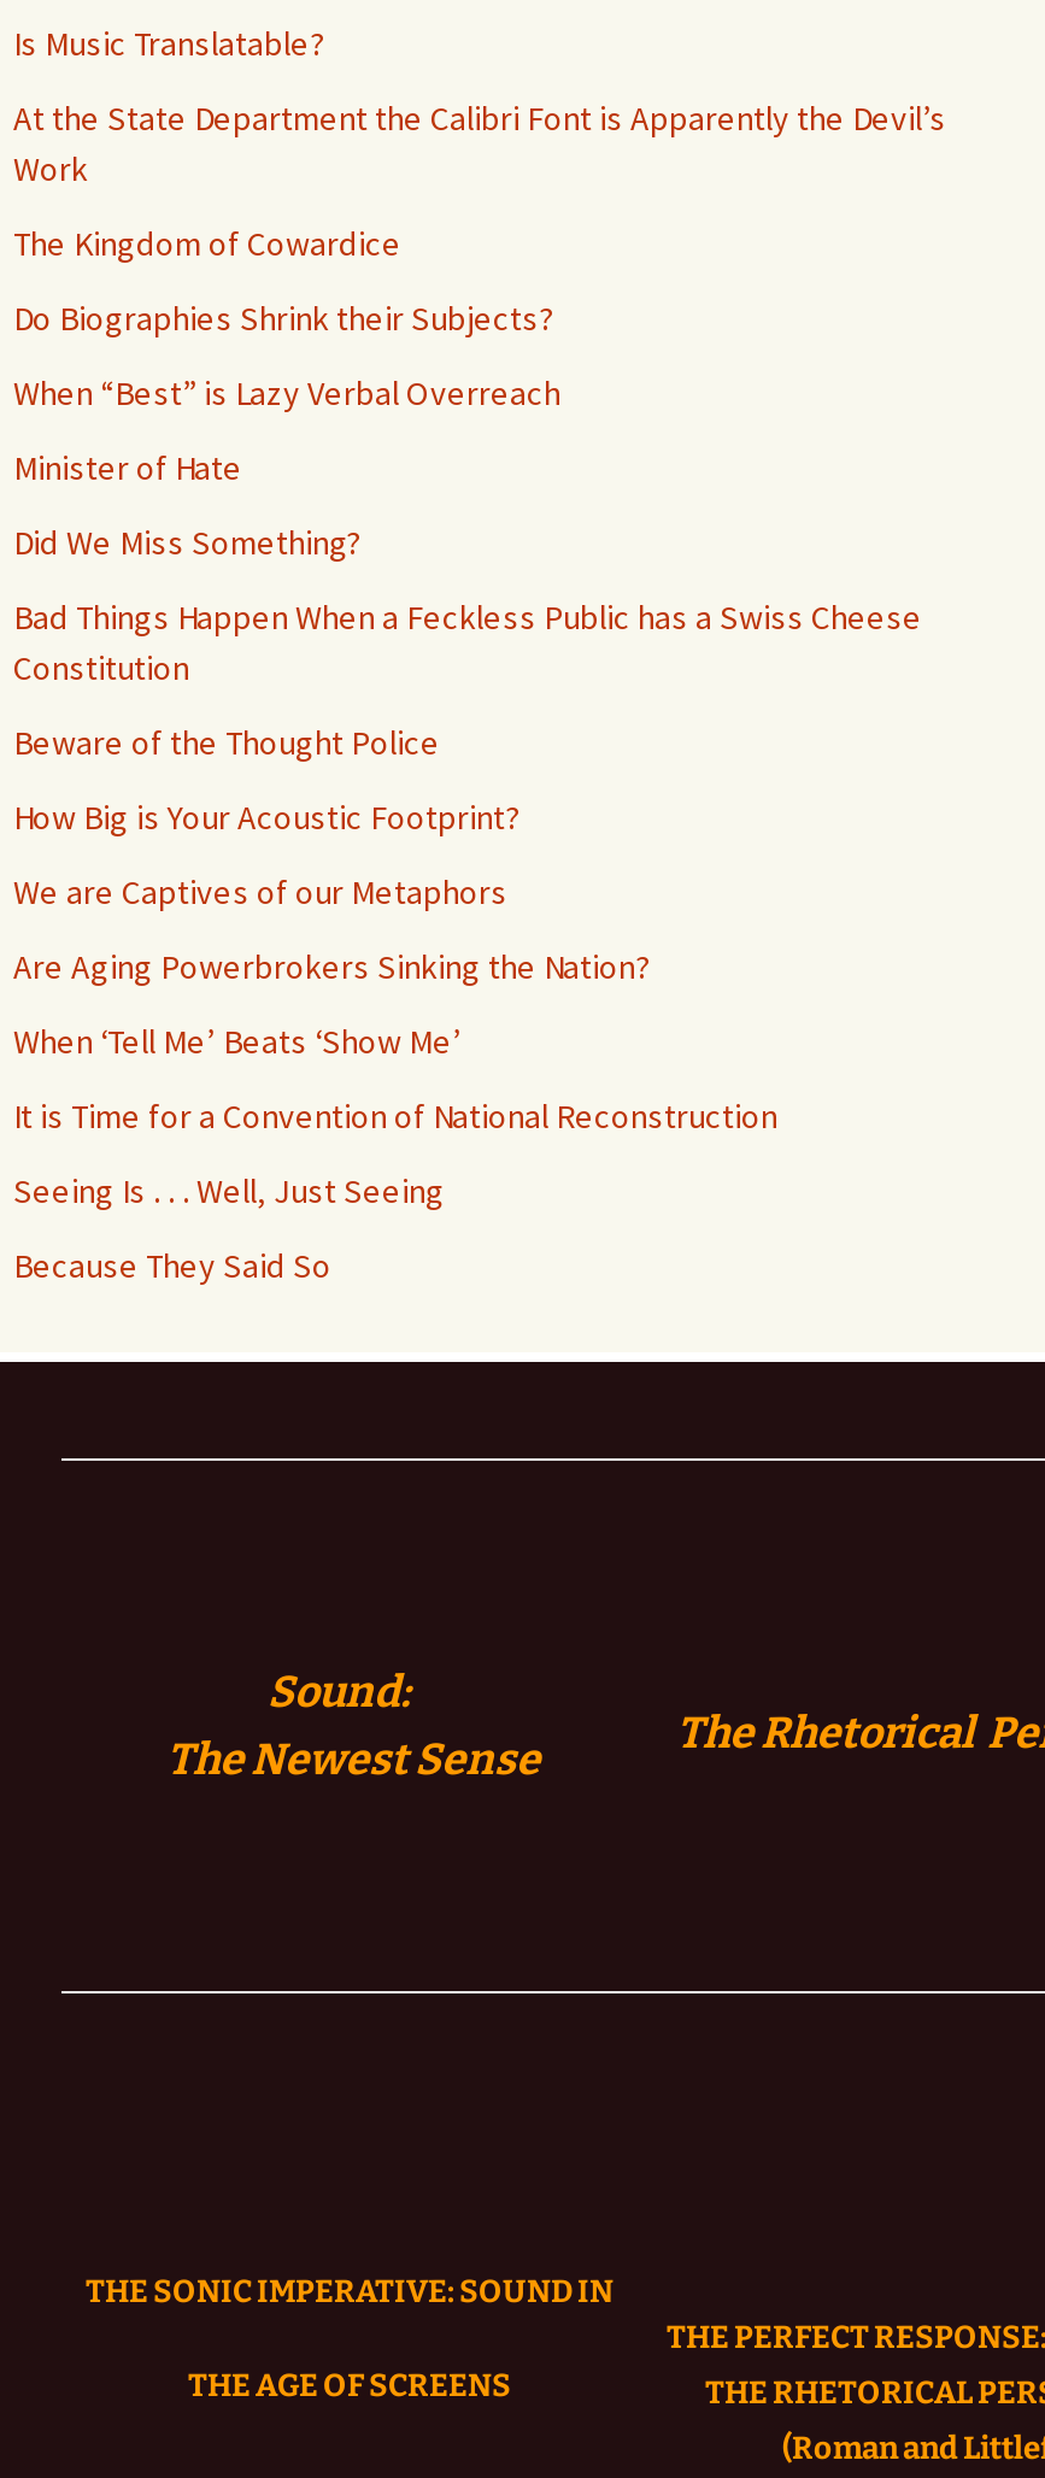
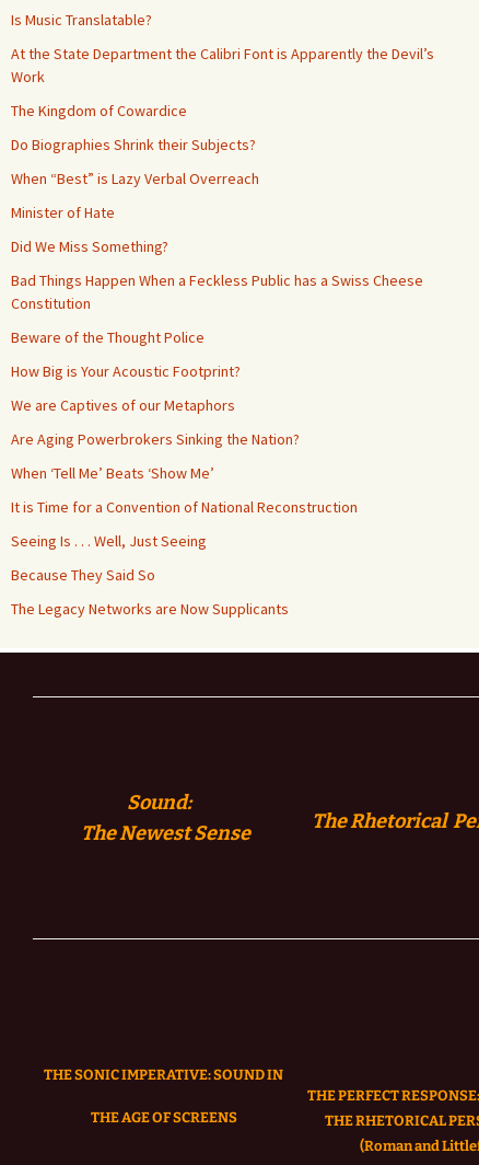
none -> [11,599,289,618] The Legacy Networks are Now Supplicants

